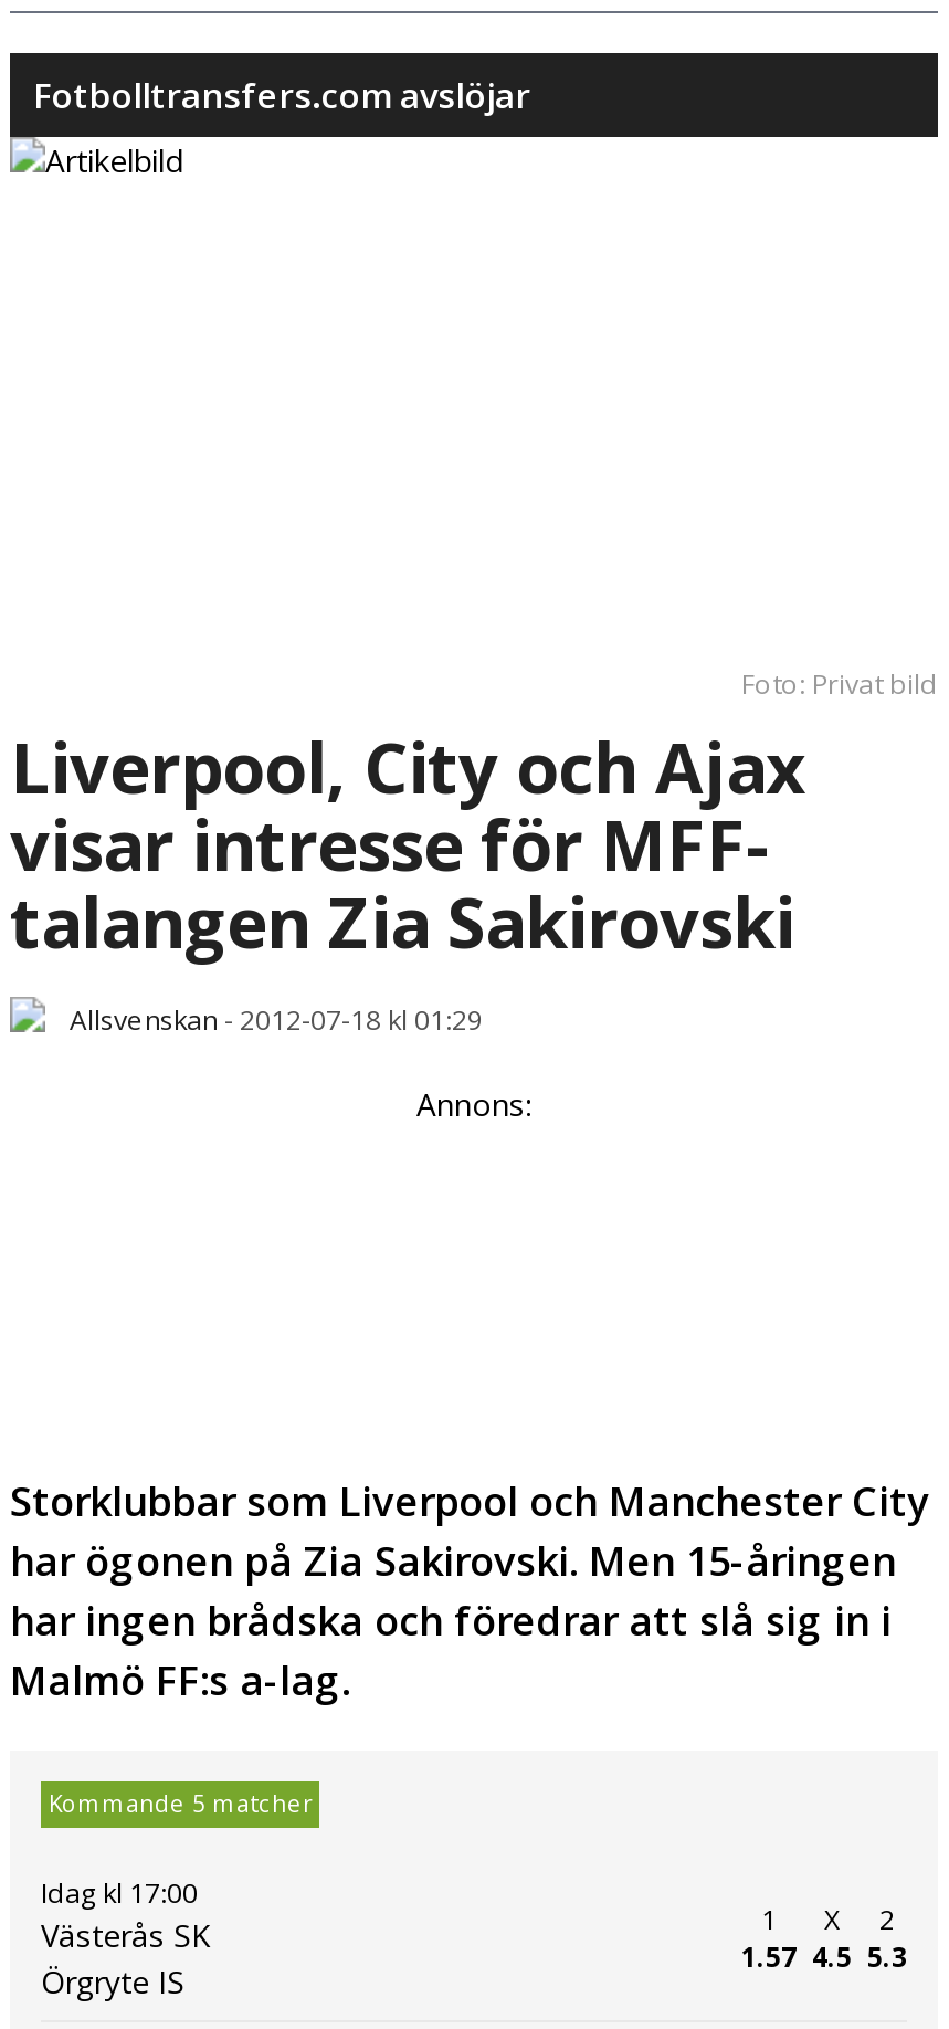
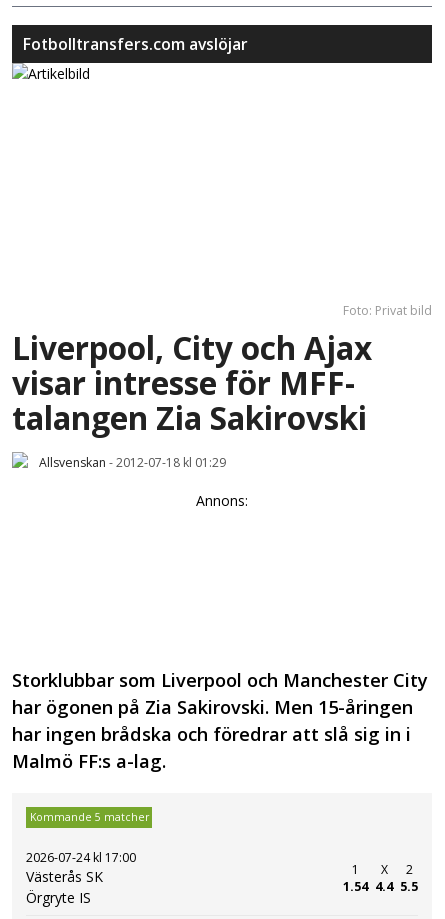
[41,1874,198,1911] Idag kl 17:00 -> [26,849,136,866] 2026-07-24 kl 17:00
[741,1939,797,1976] 1.57 -> [343,878,368,895] 1.54
[812,1939,852,1976] 4.5 -> [375,878,393,895] 4.4
[867,1939,907,1976] 5.3 -> [400,878,418,895] 5.5

